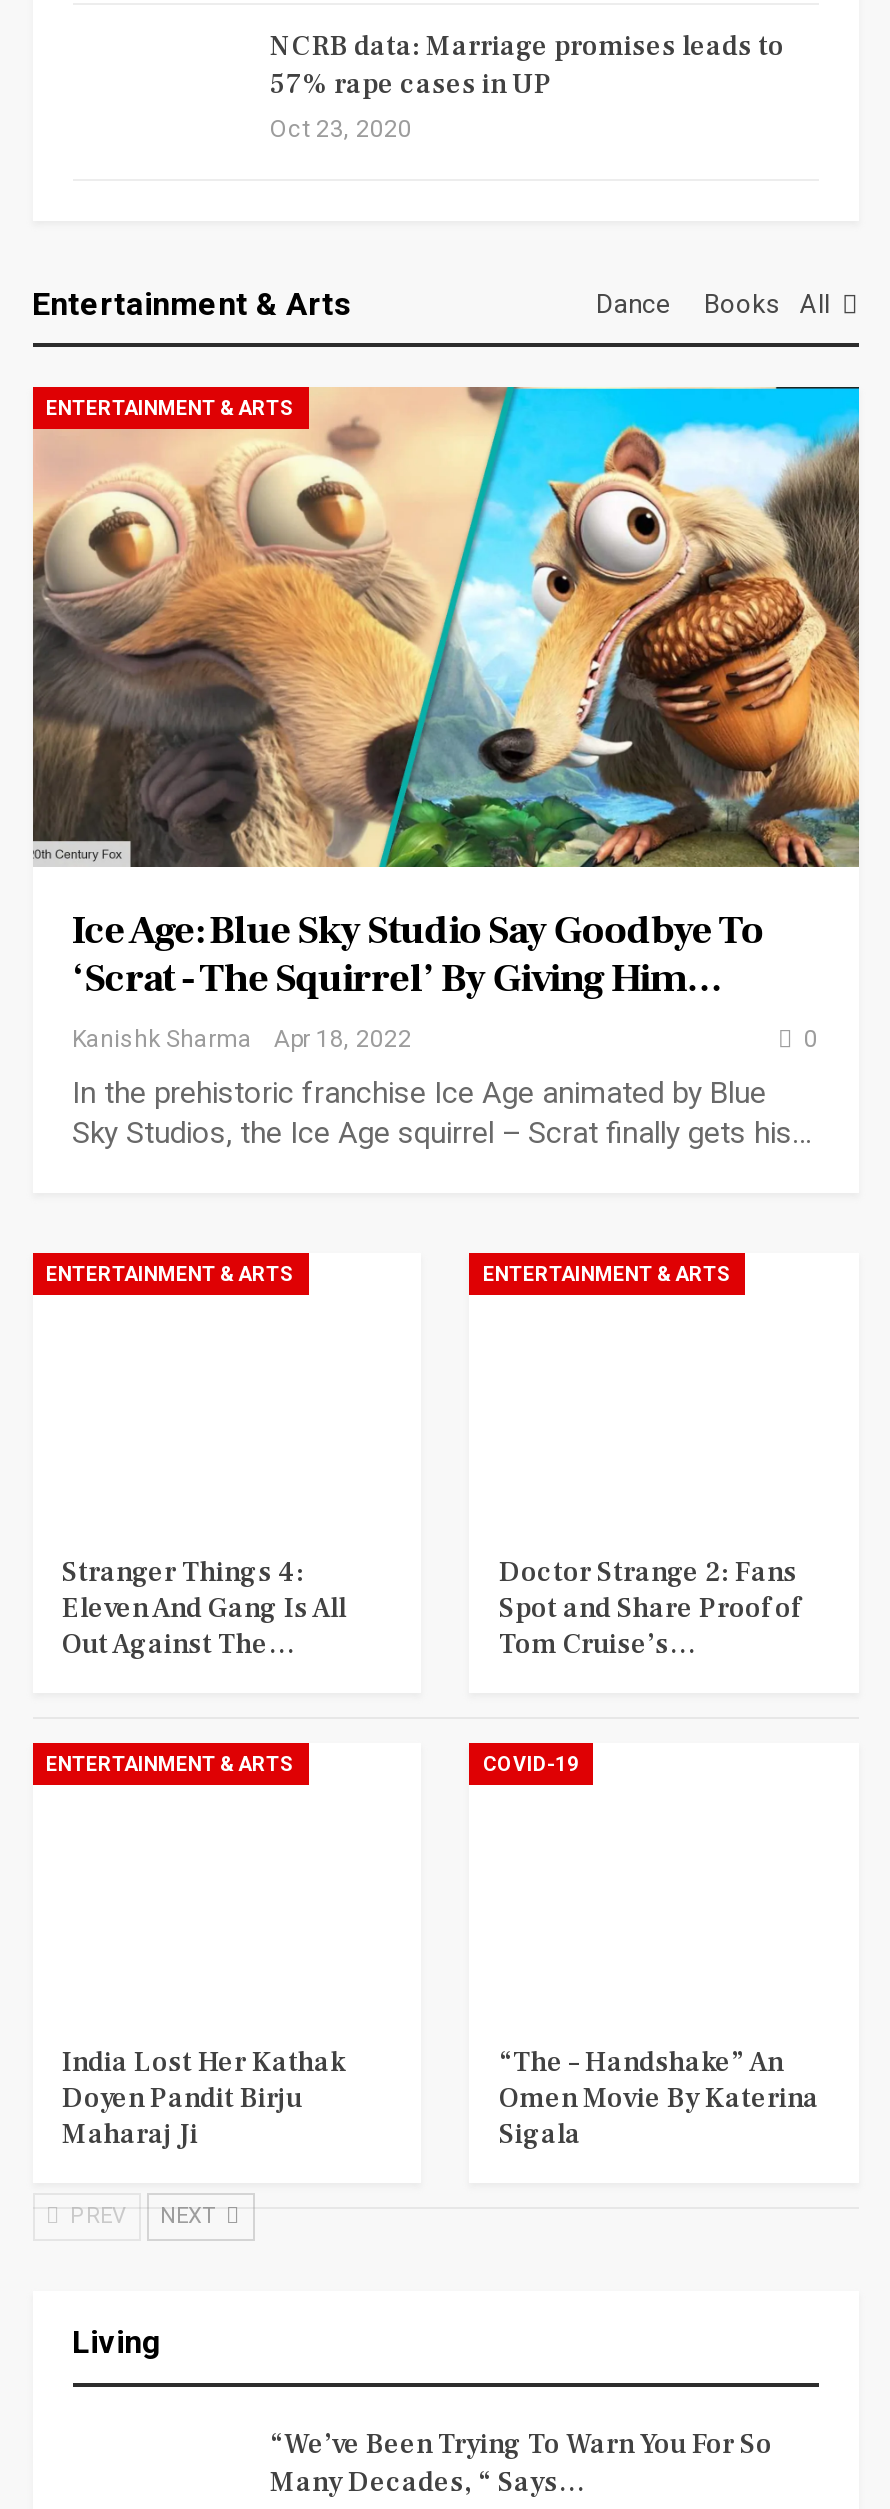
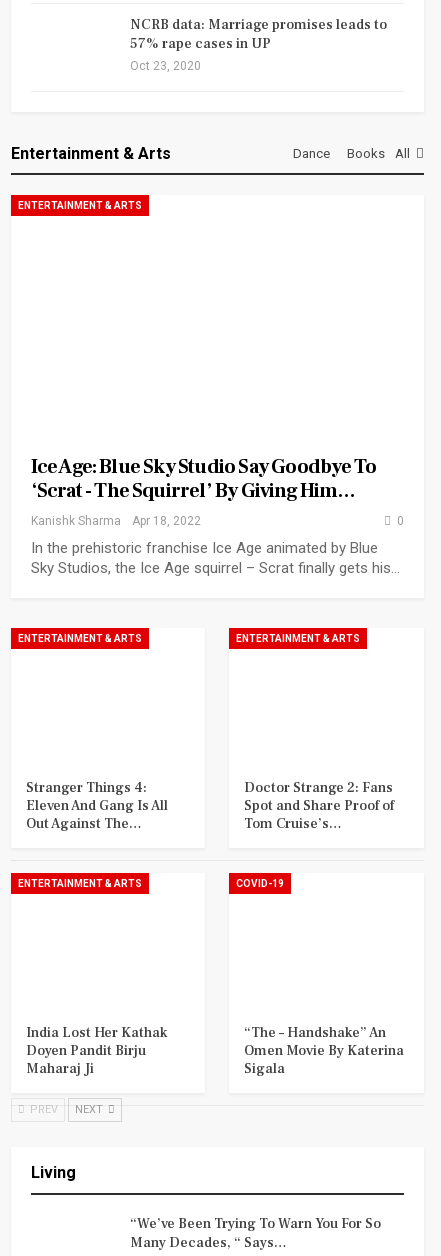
[31,385,861,869] [image] -> none

